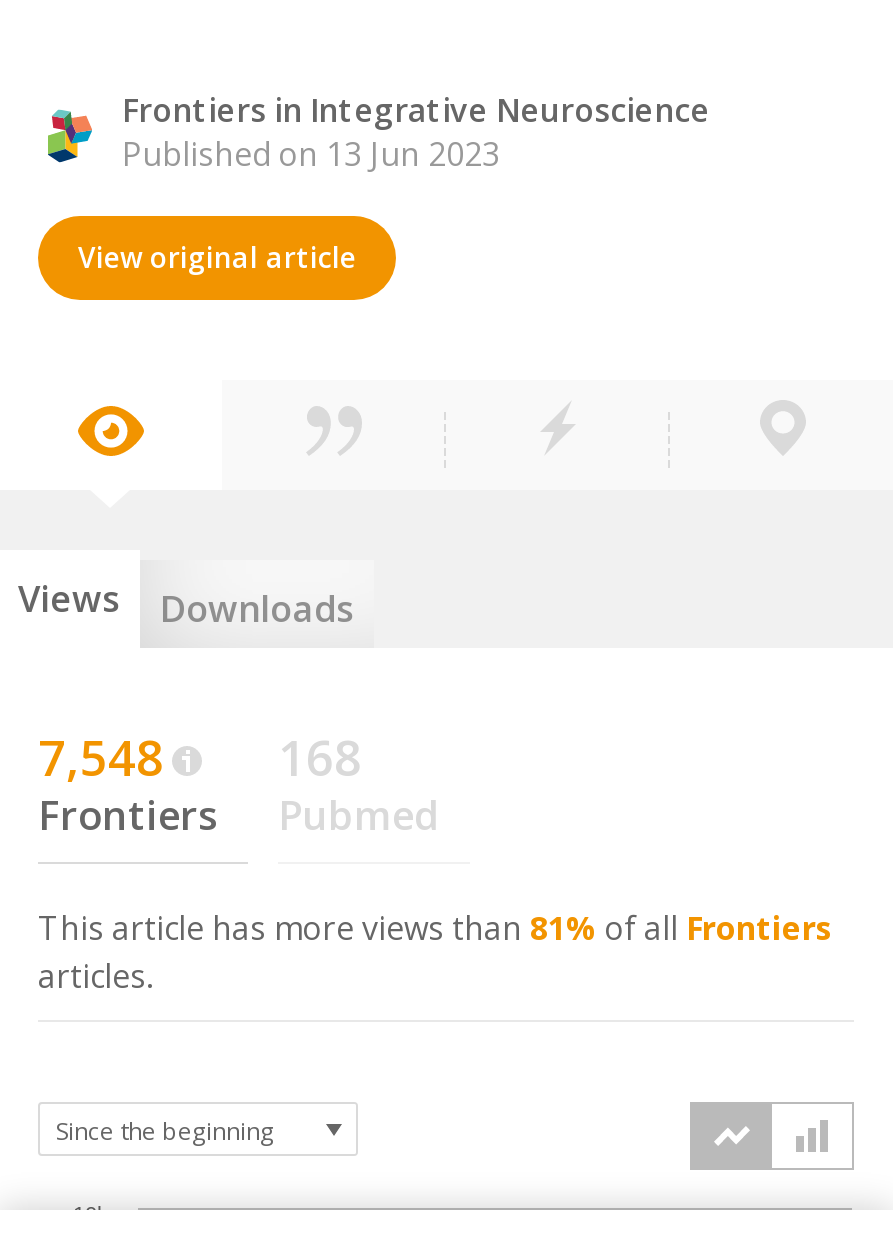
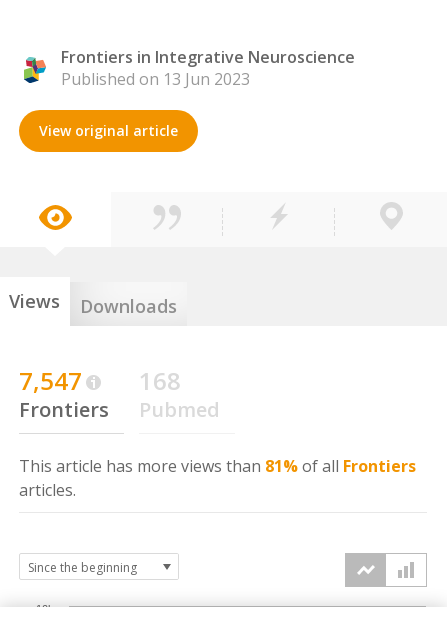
[38,724,164,790] 7,548 -> [19,364,82,397] 7,547

